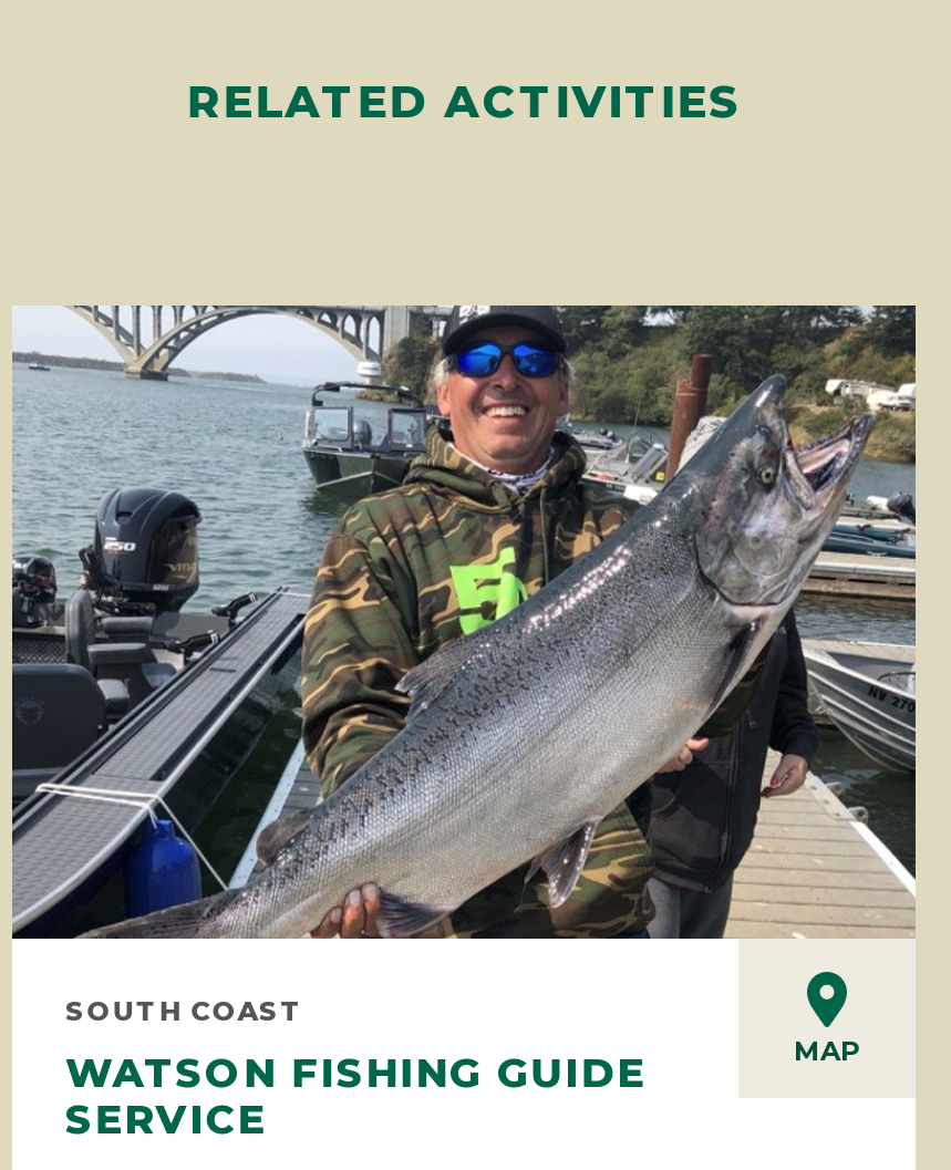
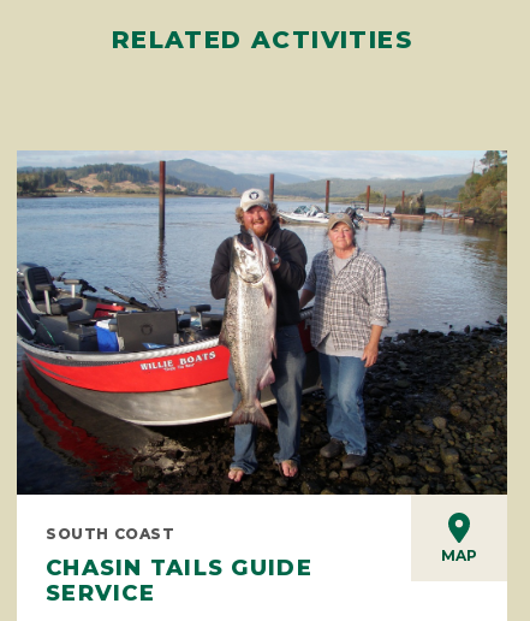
[12,303,918,941] [image] -> [16,150,508,496] [image]
[65,1046,646,1097] WATSON FISHING GUIDE -> [46,553,312,581] CHASIN TAILS GUIDE

